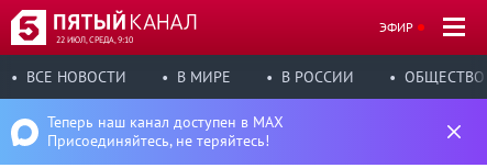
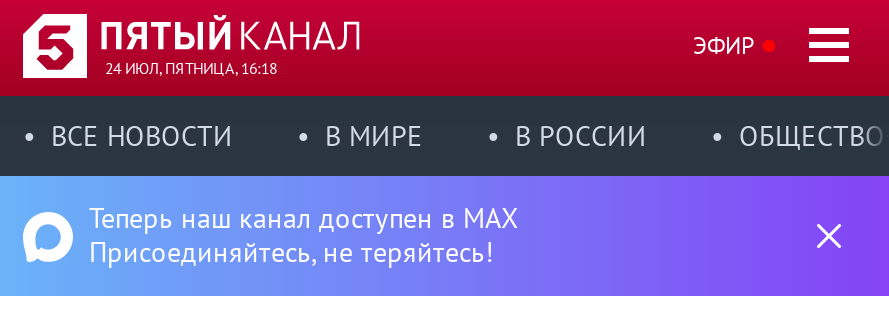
[56,34,133,45] 22 ИЮЛ, СРЕДА, 9:10 -> [105,58,277,78] 24 ИЮЛ, ПЯТНИЦА, 16:18

